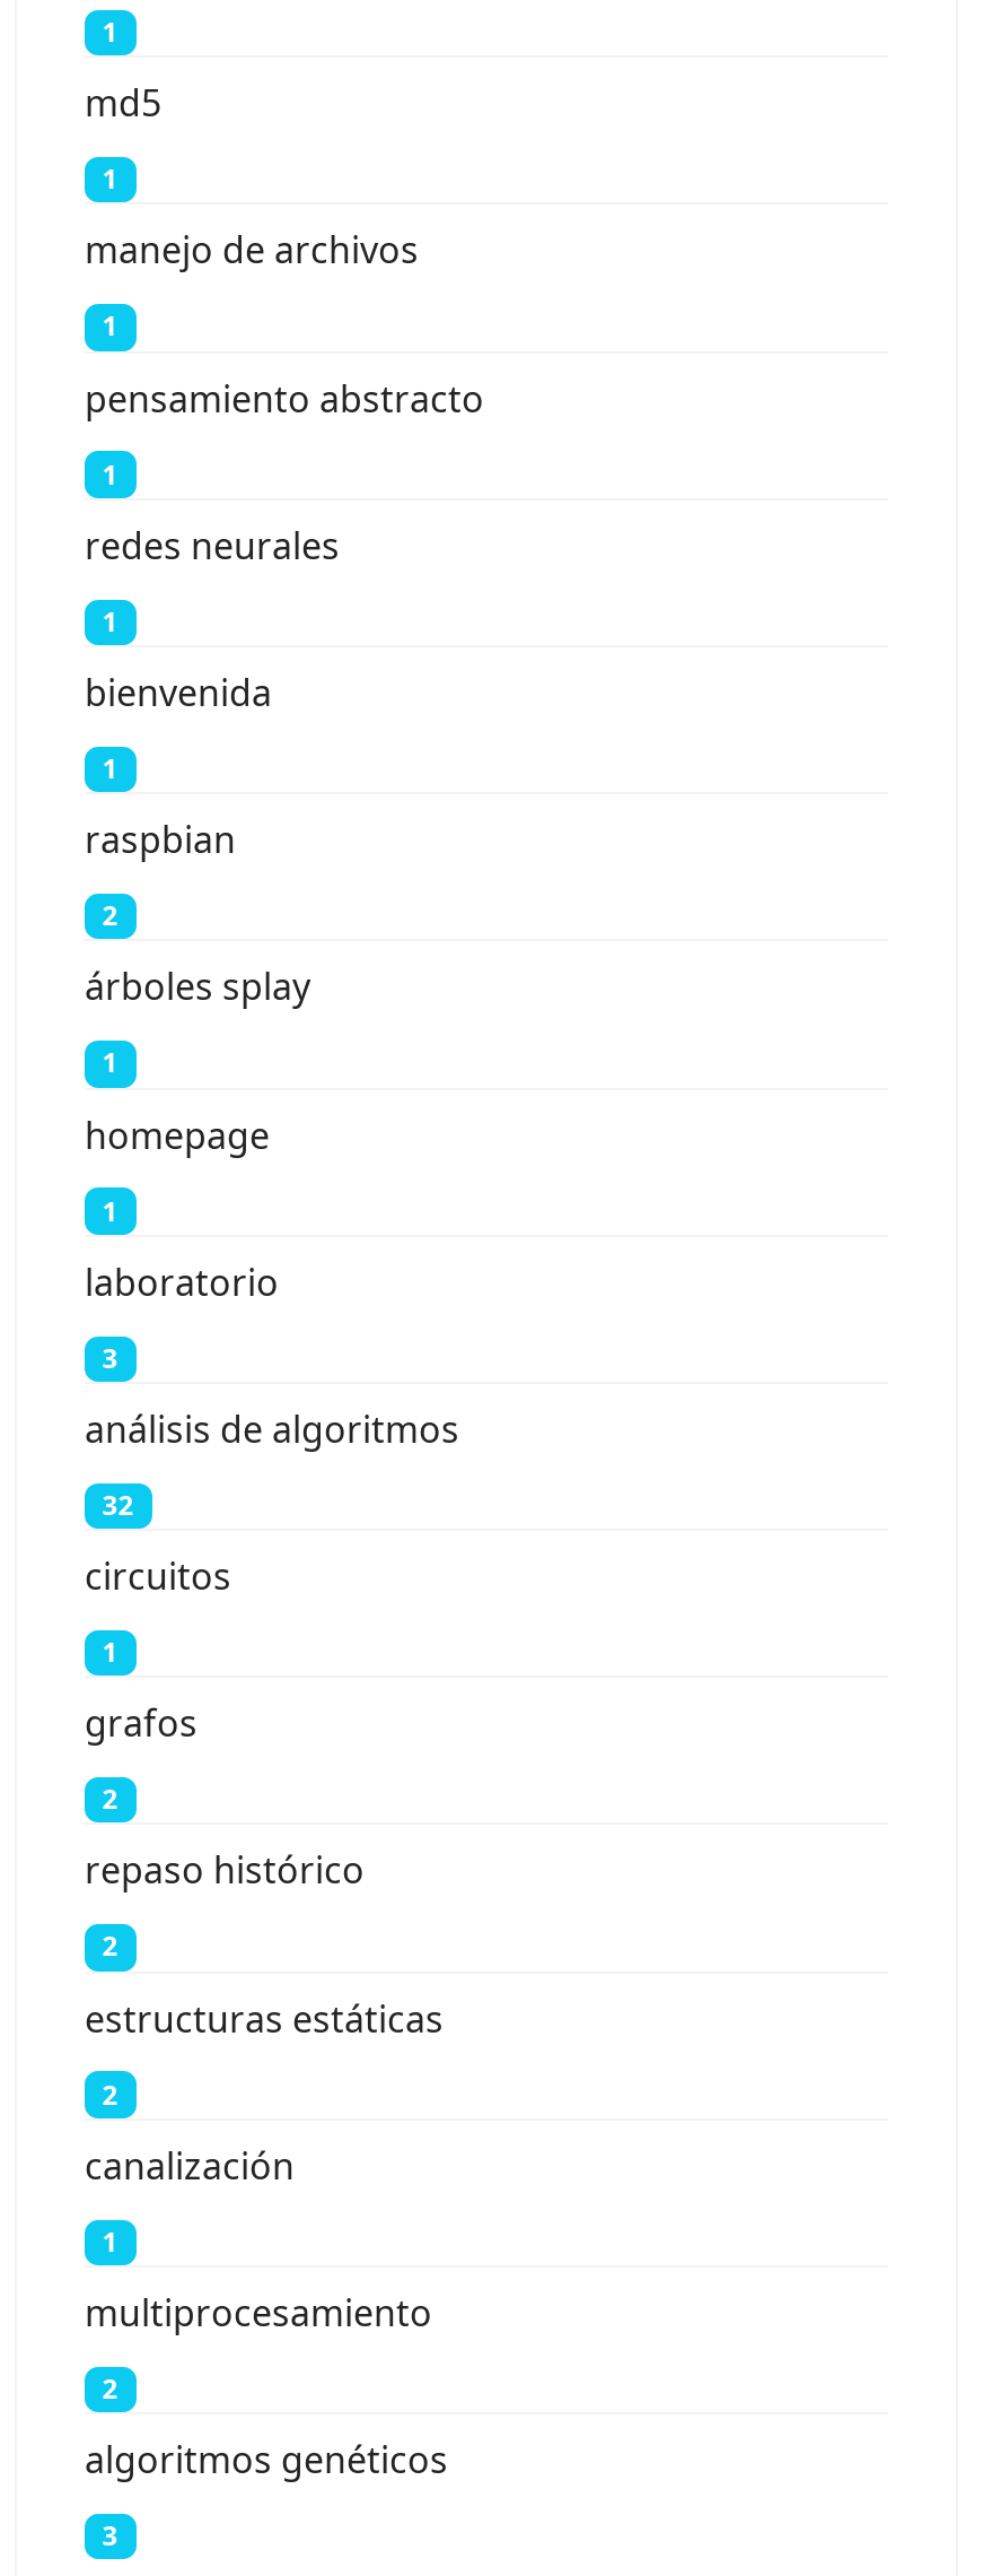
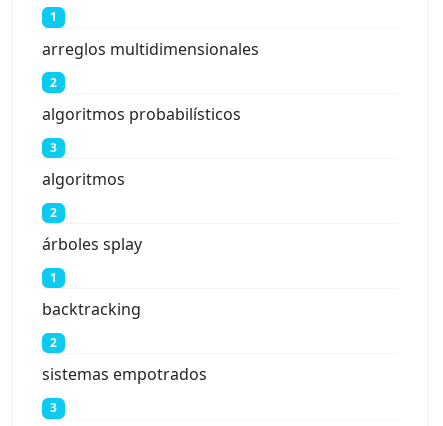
[85,78,484,864] md5 | 1 | manejo de archivos | 1 | pensamiento abstracto | 1 | redes neurales | 1 | bienvenida | 1 | raspbian -> [42,37,259,190] arreglos multidimensionales | 2 | algoritmos probabilísticos | 3 | algoritmos
[85,1109,459,1748] homepage | 1 | laboratorio | 3 | análisis de algoritmos | 32 | circuitos | 1 | grafos -> [42,298,141,320] backtracking
[85,1846,448,2484] repaso histórico | 2 | estructuras estáticas | 2 | canalización | 1 | multiprocesamiento | 2 | algoritmos genéticos -> [42,363,207,385] sistemas empotrados

